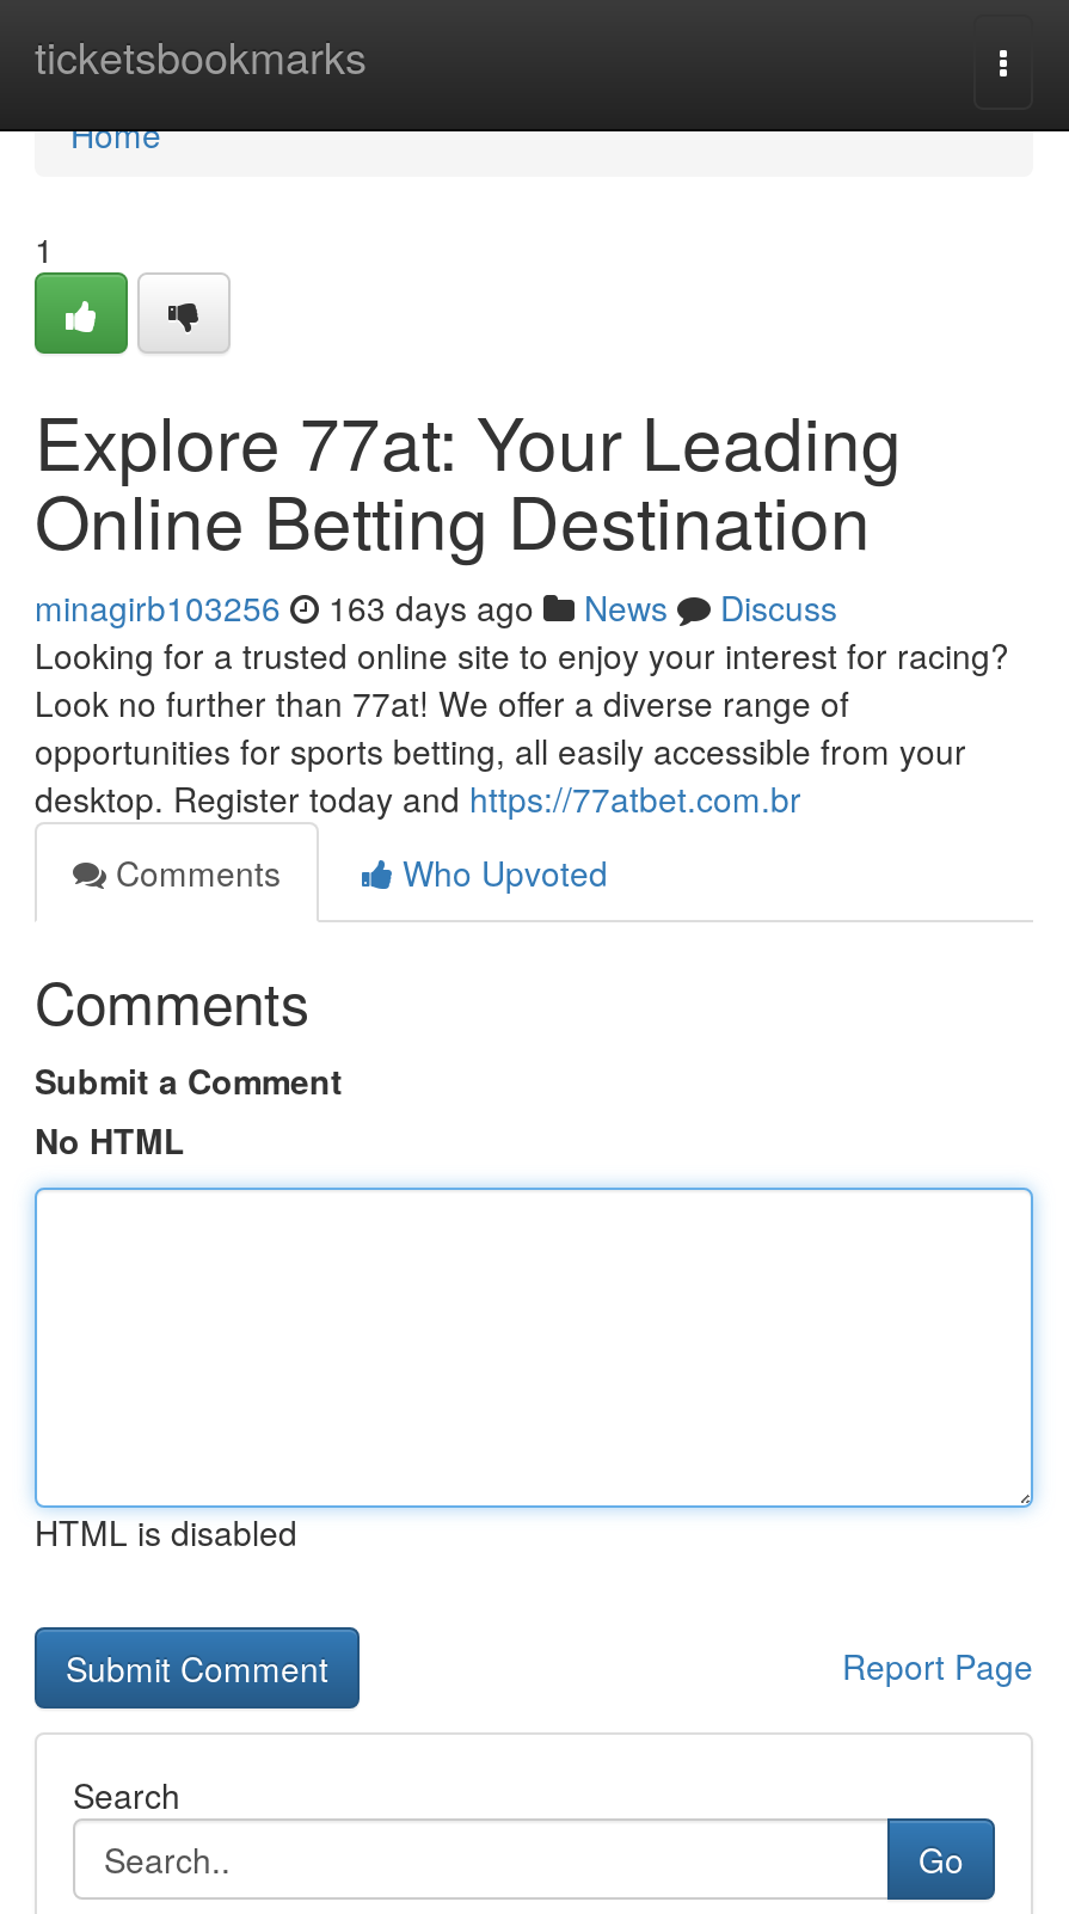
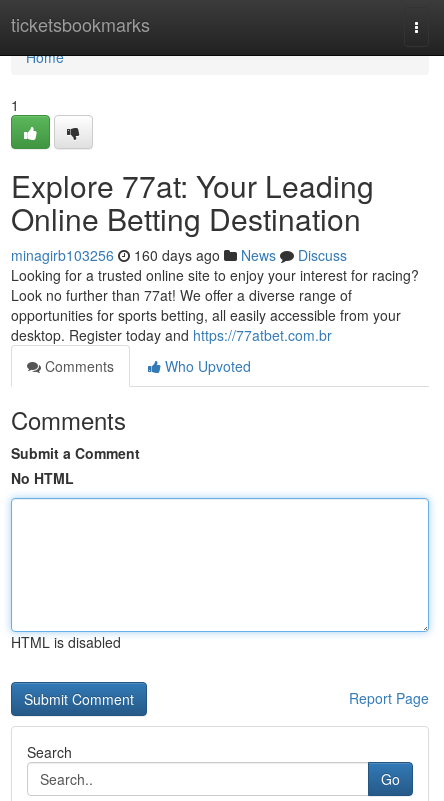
[35,583,837,631] minagirb103256 163 days ago News Discuss -> [11,245,347,265] minagirb103256 160 days ago News Discuss

